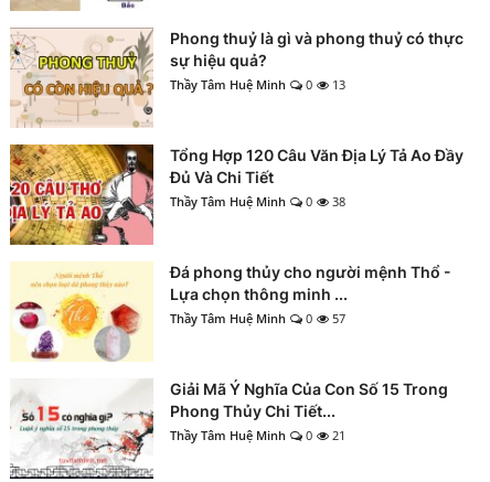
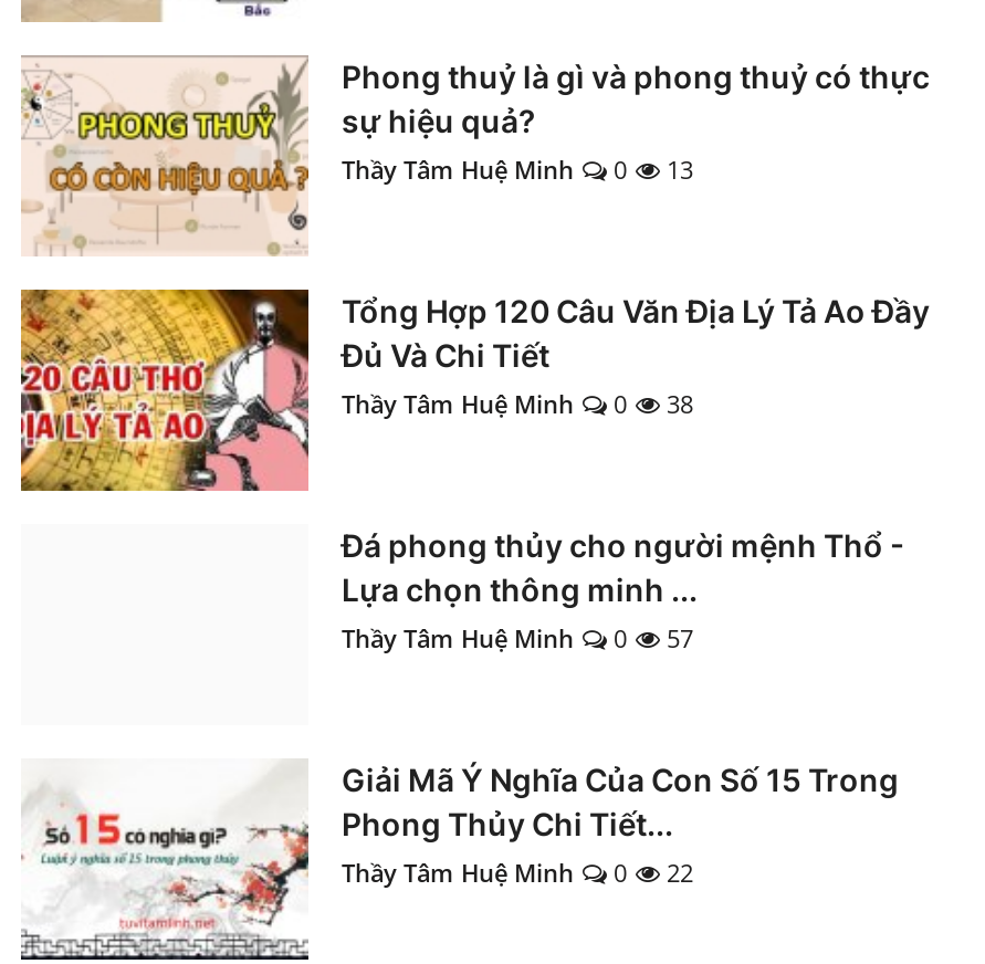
[10,261,152,362] [image] -> none
[170,426,345,443] Thầy Tâm Huệ Minh 0 21 -> [342,855,693,888] Thầy Tâm Huệ Minh 0 22

